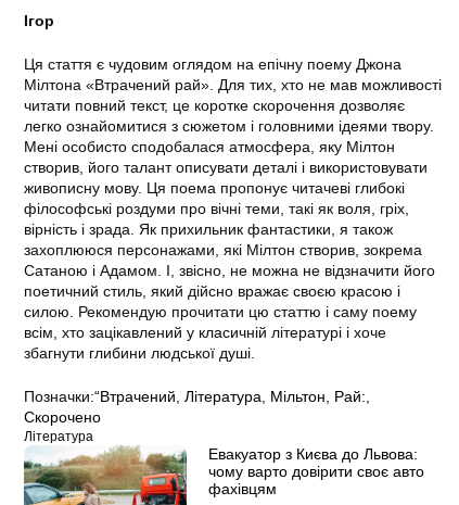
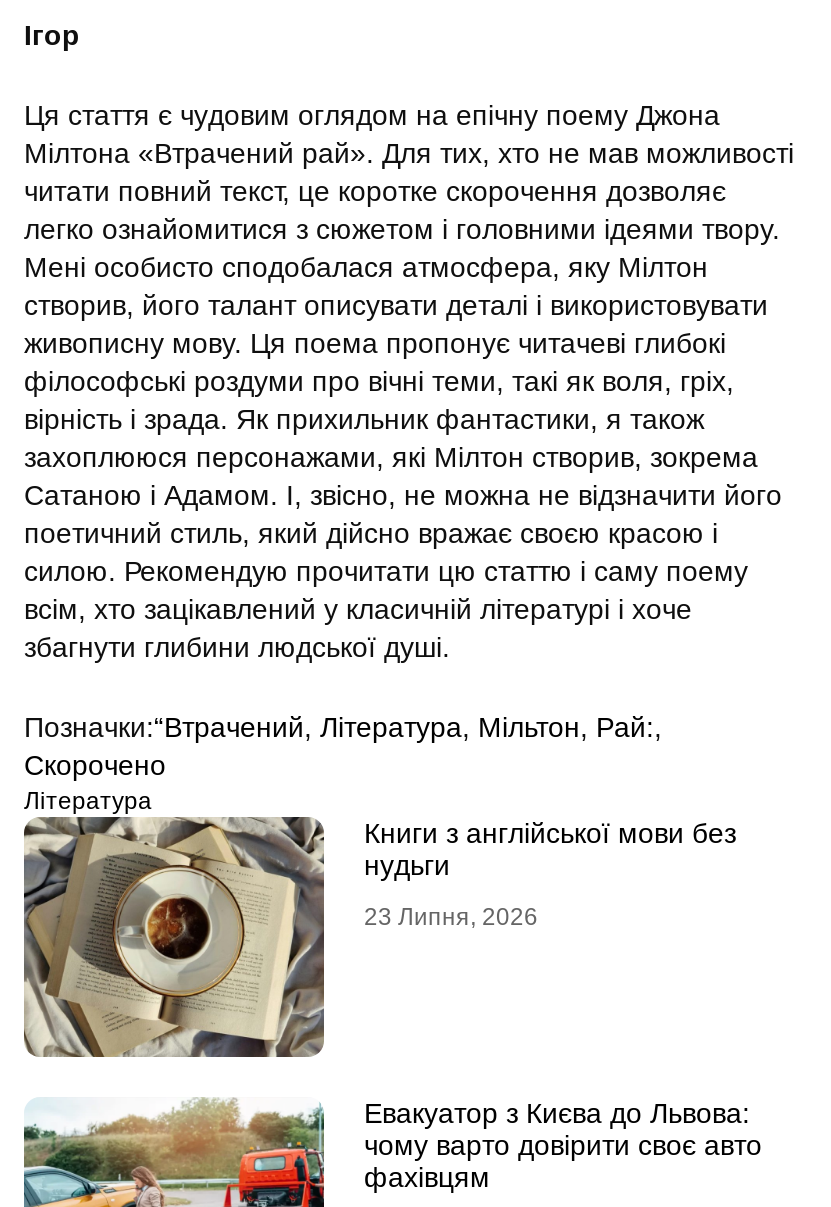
none -> [22,815,736,1059] [image] | Книги з англійської мови без | нудьги | 23 Липня, 2026

